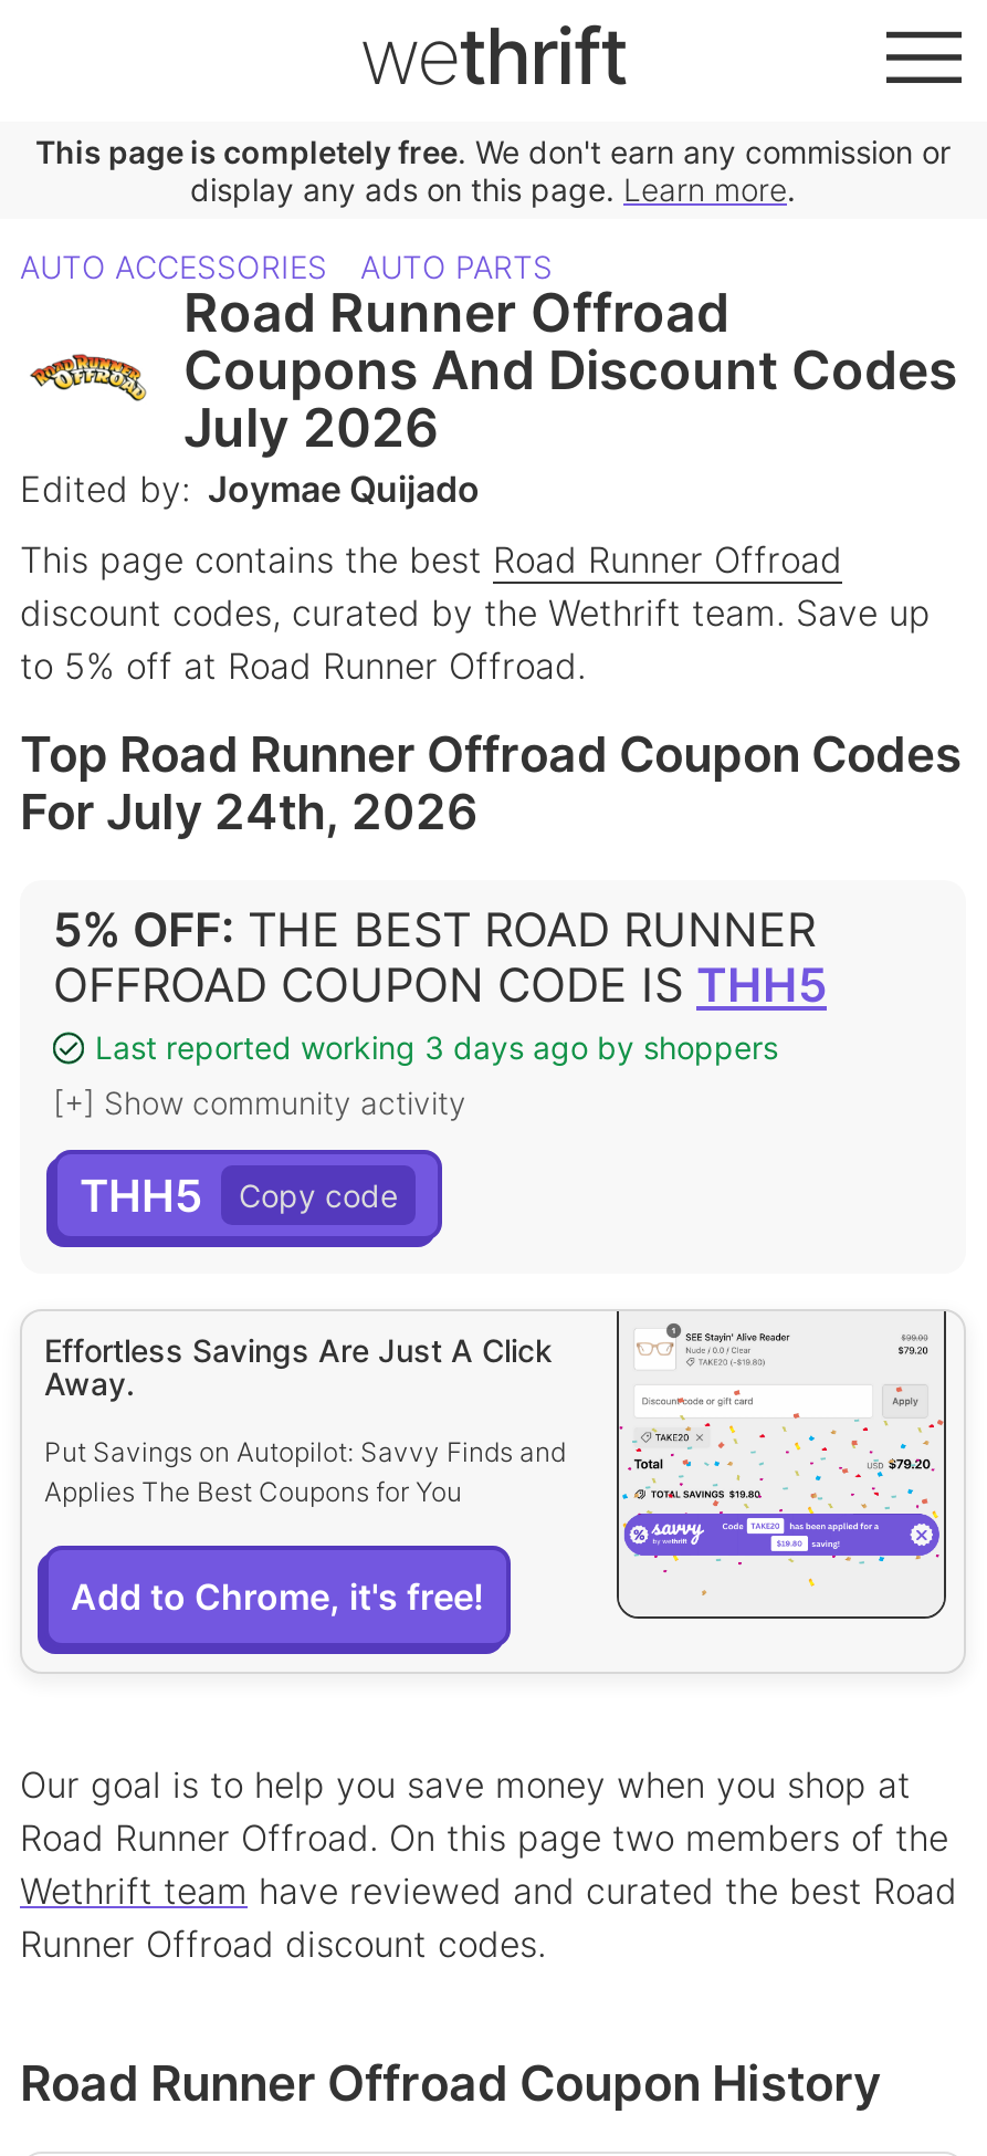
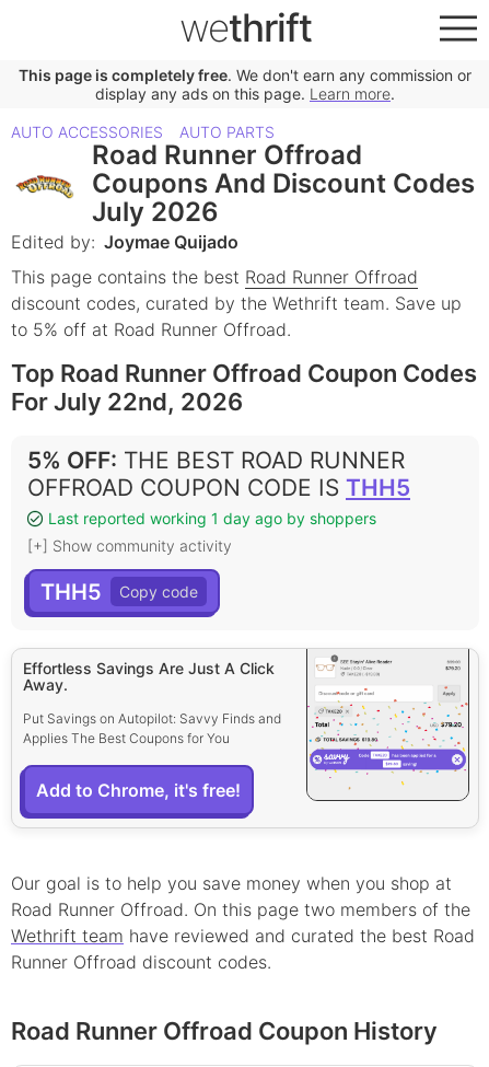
[20,783,477,840] For July 24th, 2026 -> [11,387,243,416] For July 22nd, 2026
[95,1029,778,1066] Last reported working 3 days ago by shoppers -> [48,509,376,528] Last reported working 1 day ago by shoppers

